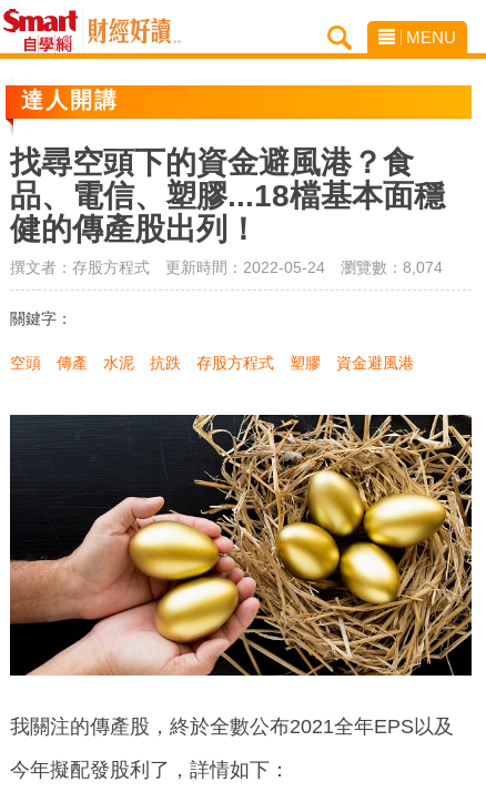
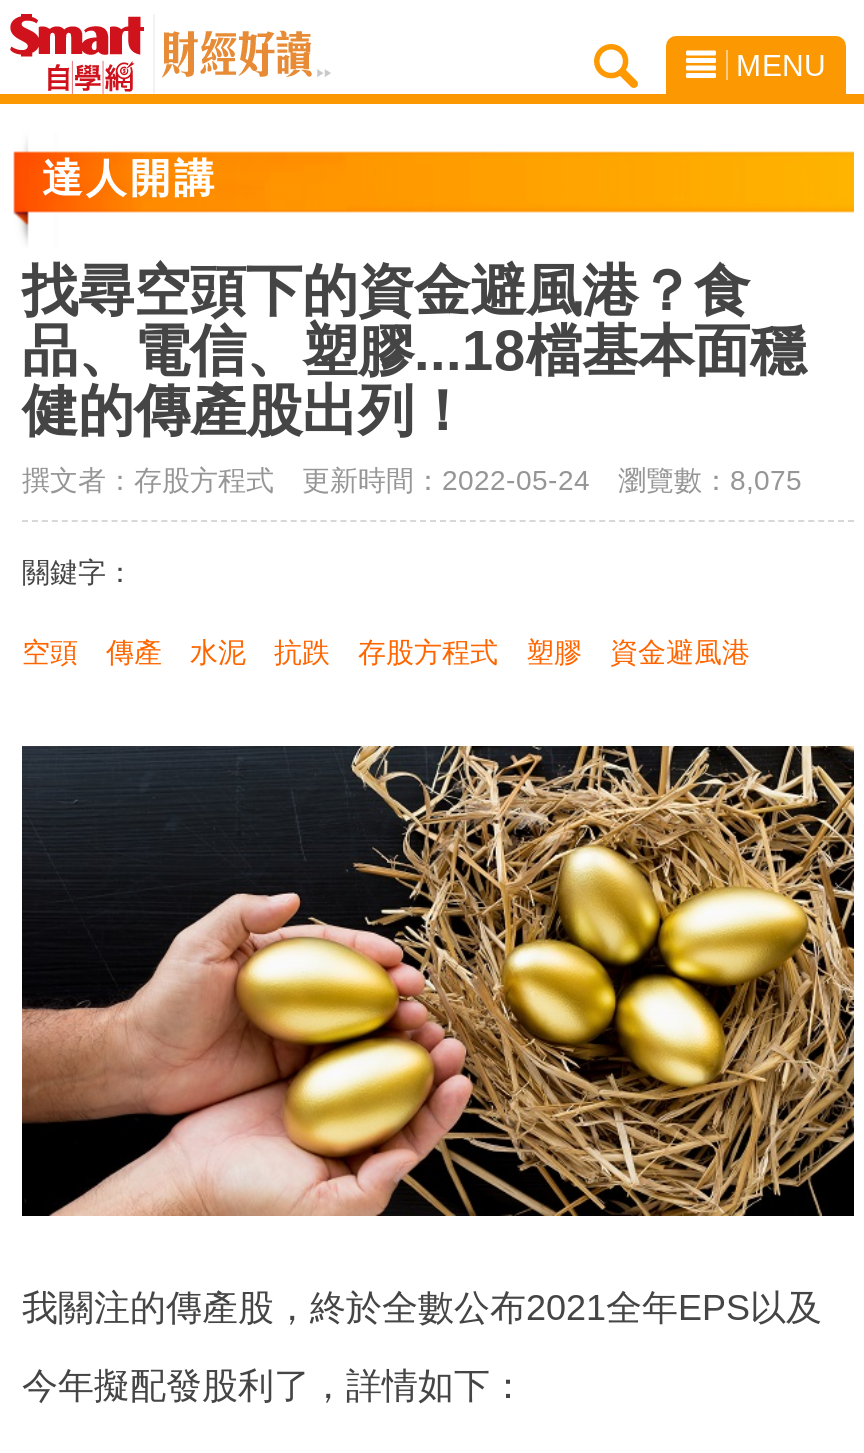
[10,258,443,276] 撰文者：存股方程式 更新時間：2022-05-24 瀏覽數：8,074 -> [22,464,802,496] 撰文者：存股方程式 更新時間：2022-05-24 瀏覽數：8,075

